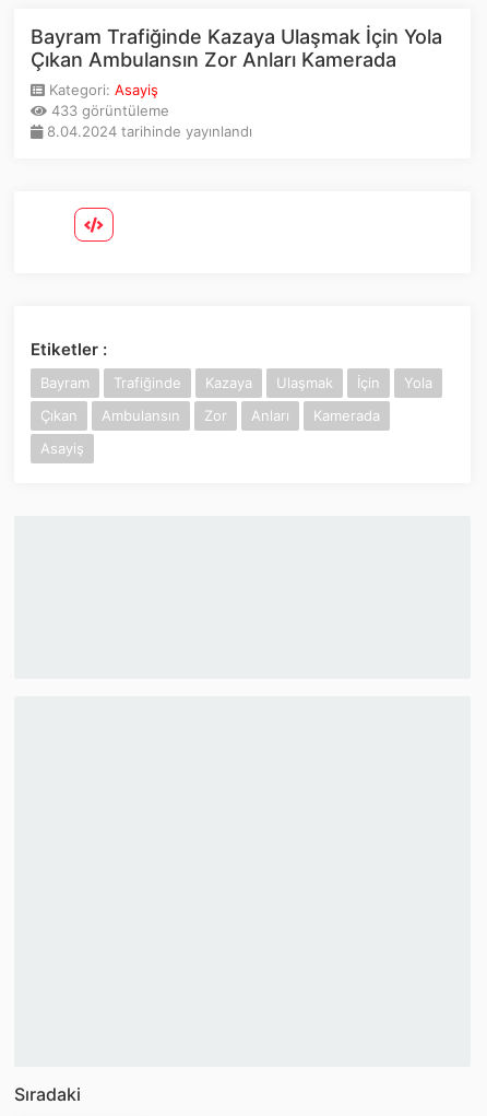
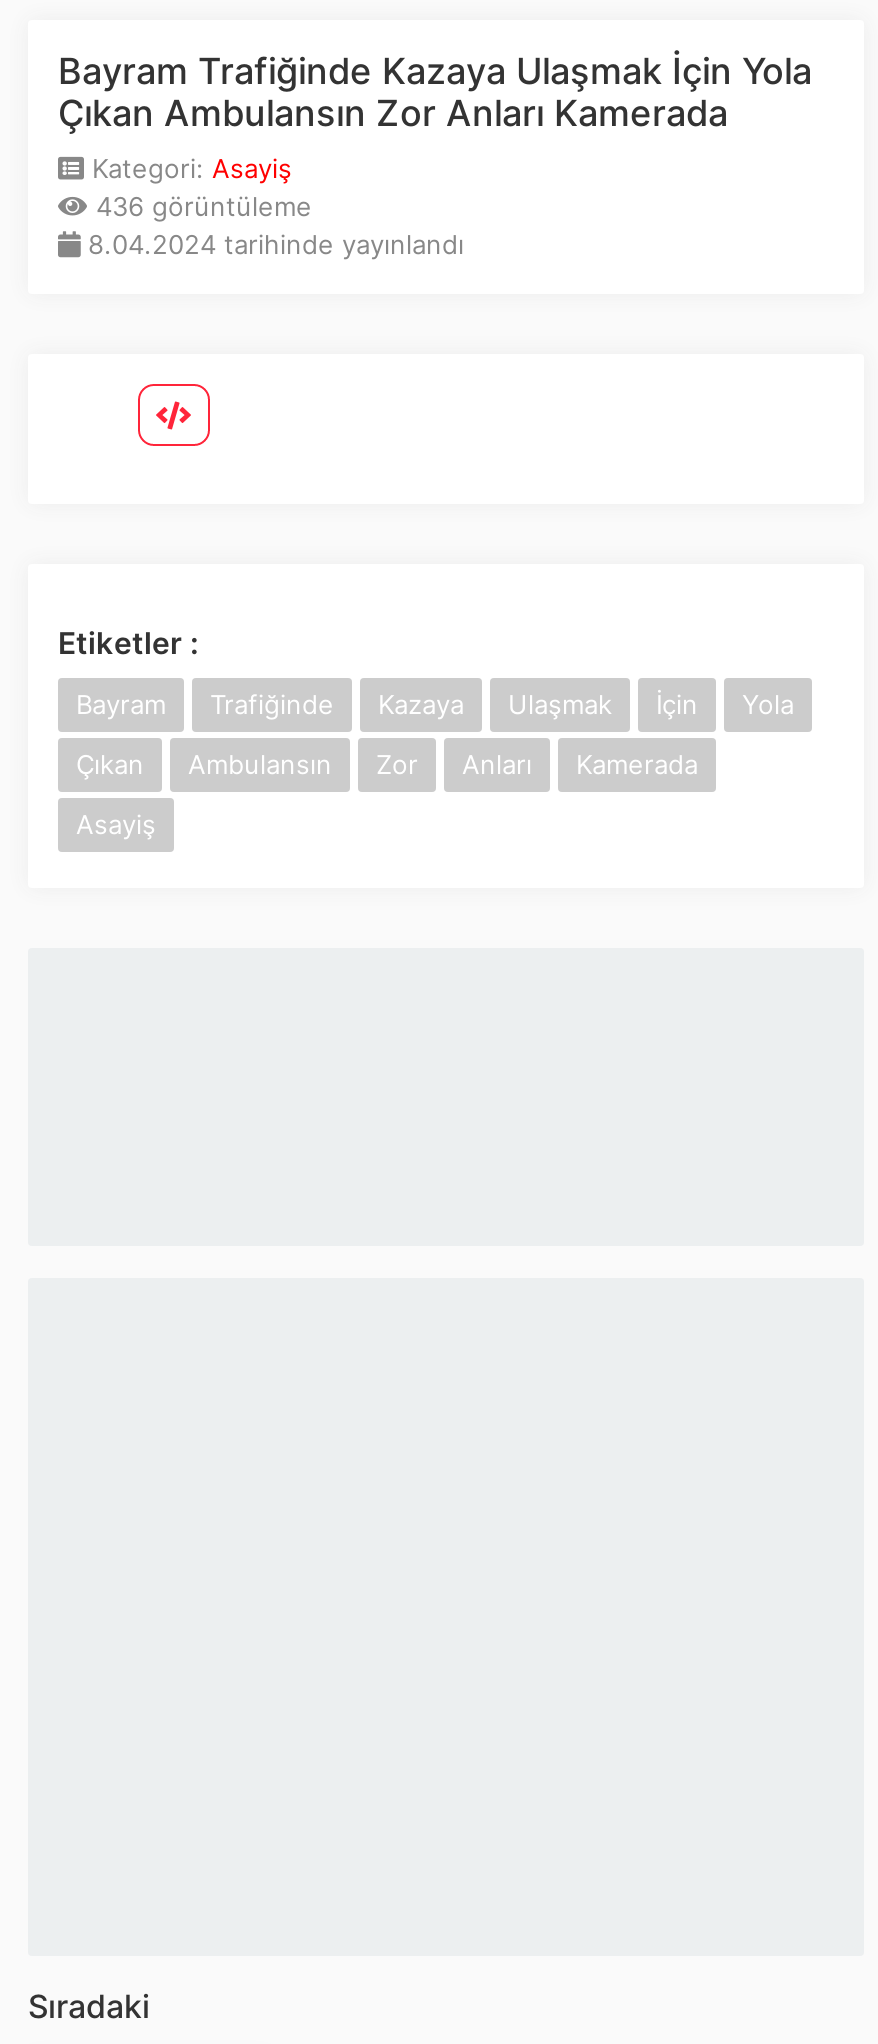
[47,102,169,119] 433 görüntüleme -> [88,190,312,222] 436 görüntüleme

